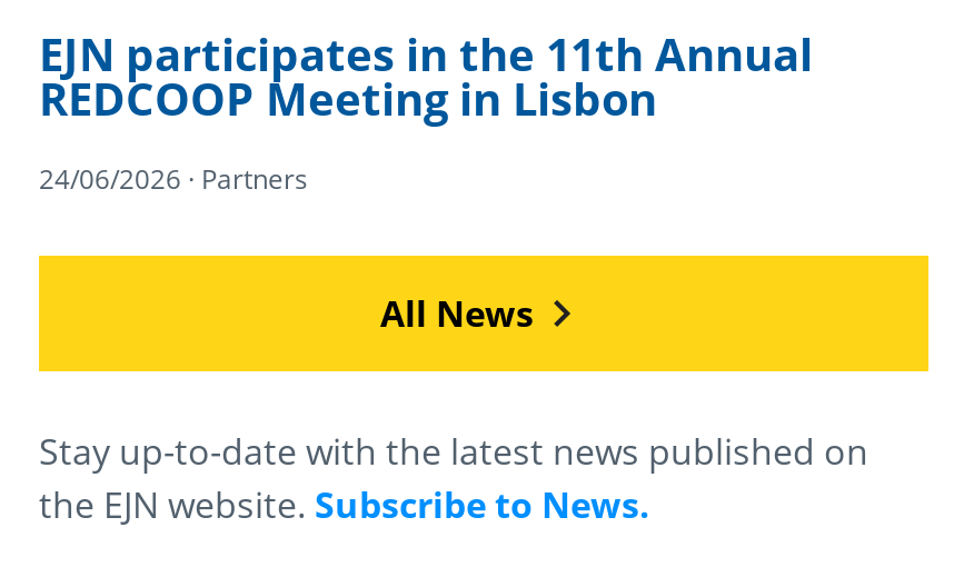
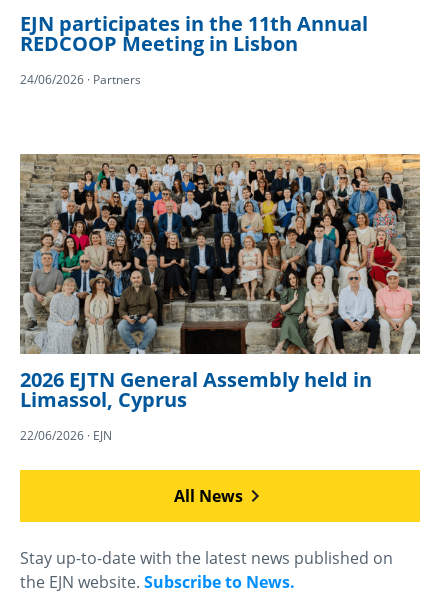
none -> [19,153,421,444] [image] | 2026 EJTN General Assembly held in | Limassol, Cyprus | 22/06/2026 · EJN

